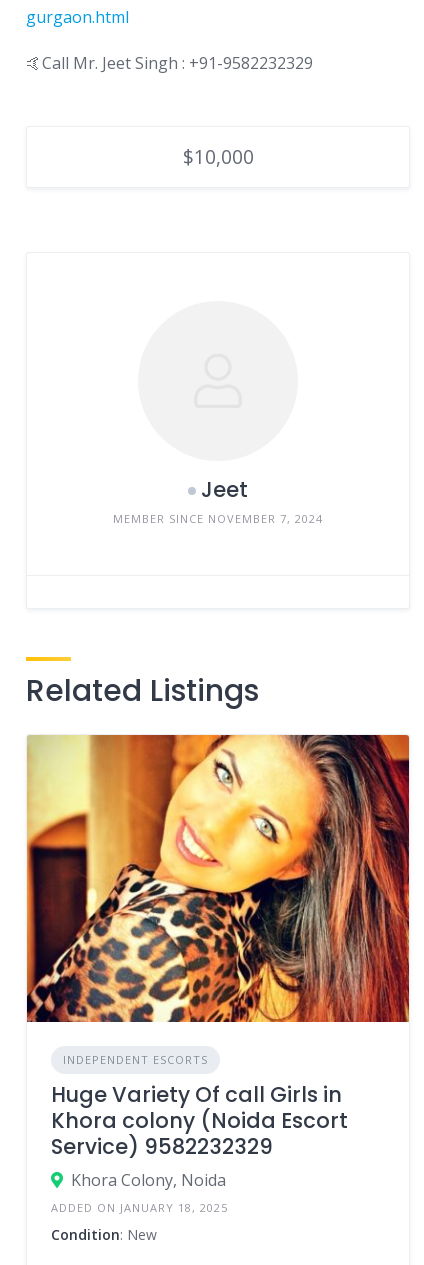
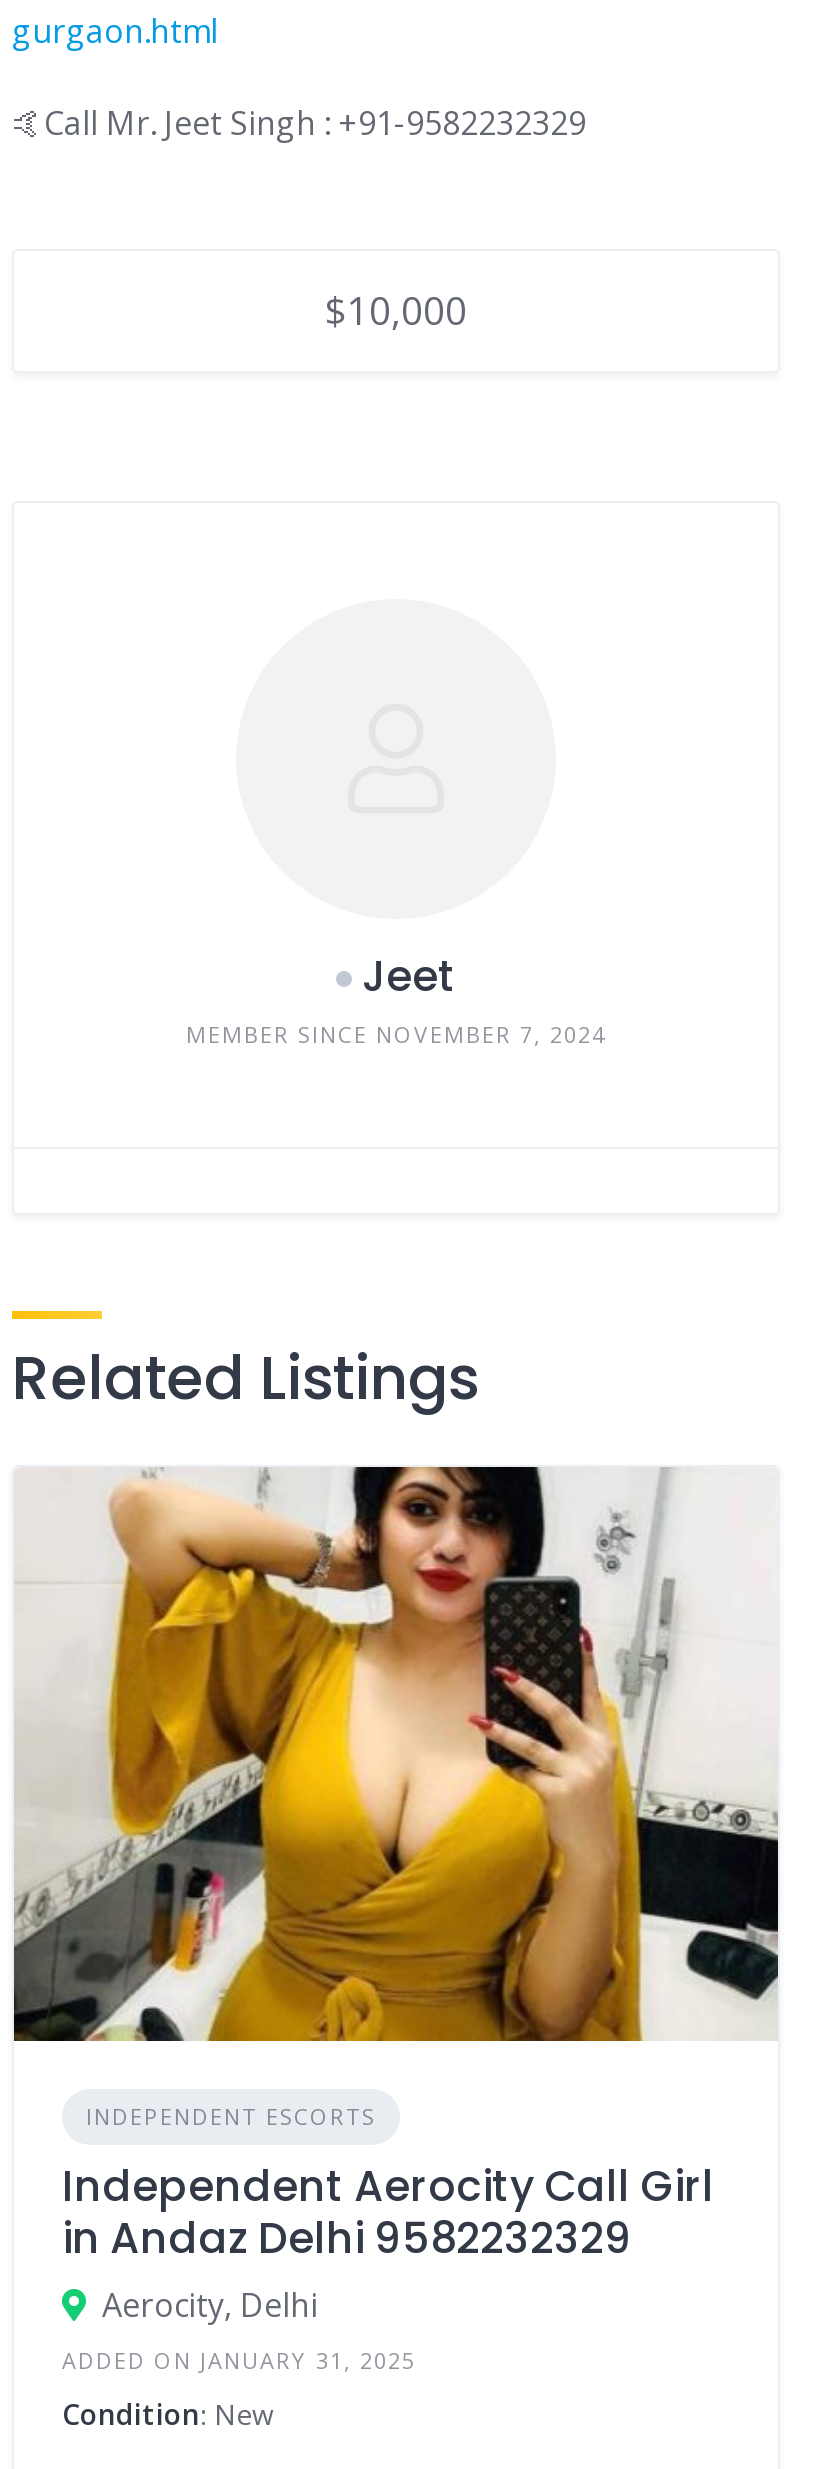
[26,734,410,1023] [image] -> [12,1465,780,2043] [image]
[51,1079,348,1214] Huge Variety Of call Girls in | Khora colony (Noida Escort | Service) 9582232329 | Khora Colony, Noida | ADDED ON JANUARY 18, 2025 -> [62,2156,714,2374] Independent Aerocity Call Girl | in Andaz Delhi 9582232329 | Aerocity, Delhi | ADDED ON JANUARY 31, 2025

